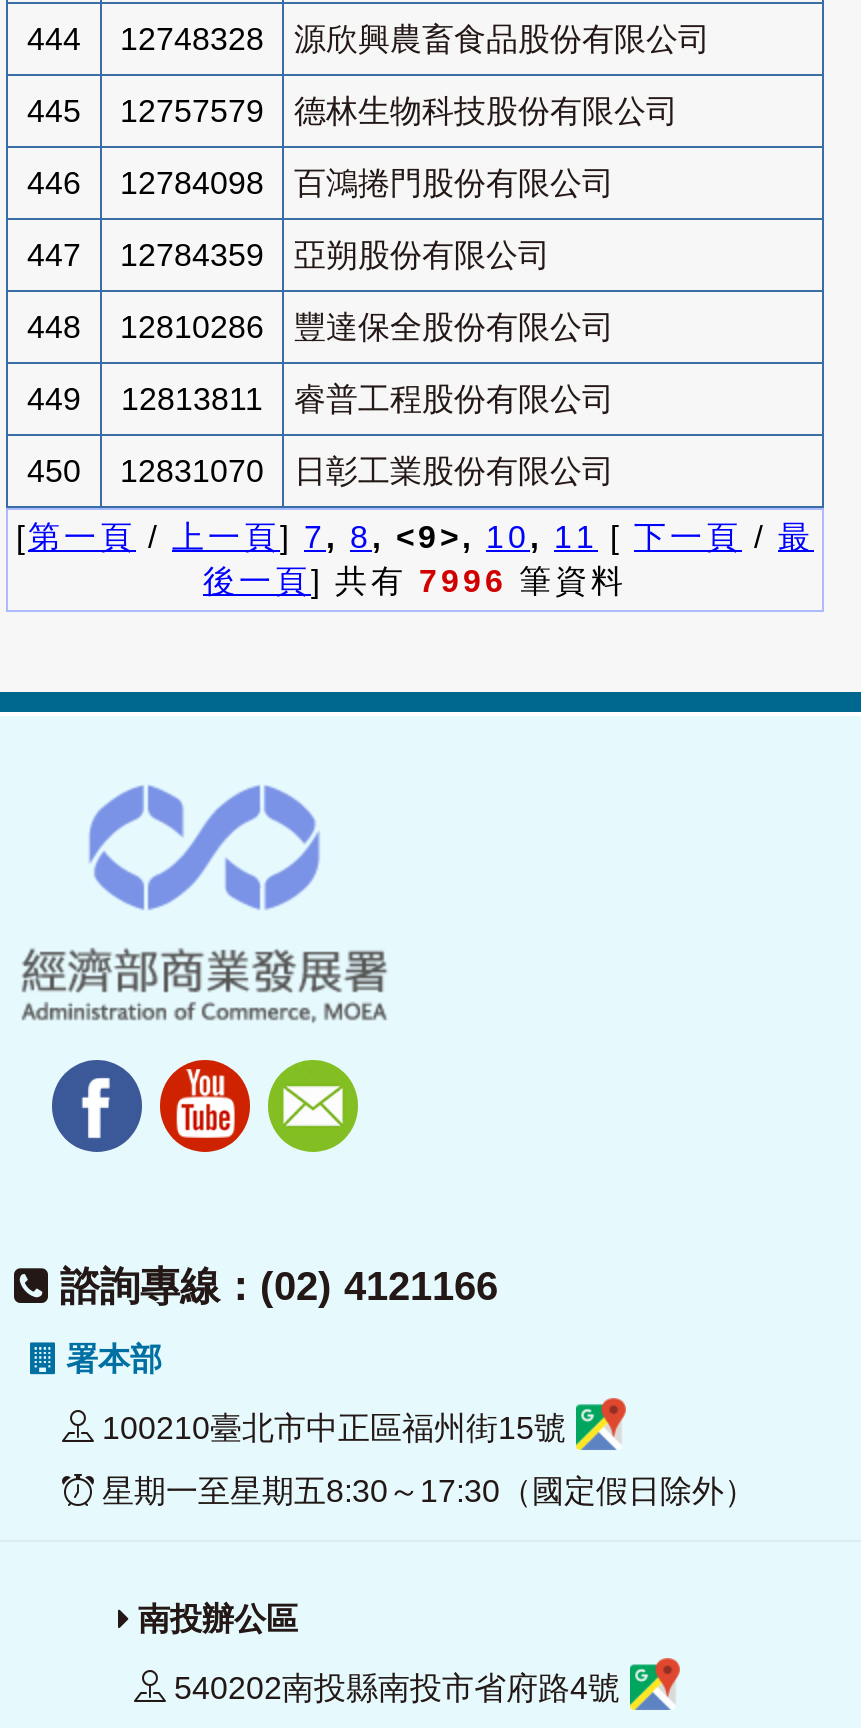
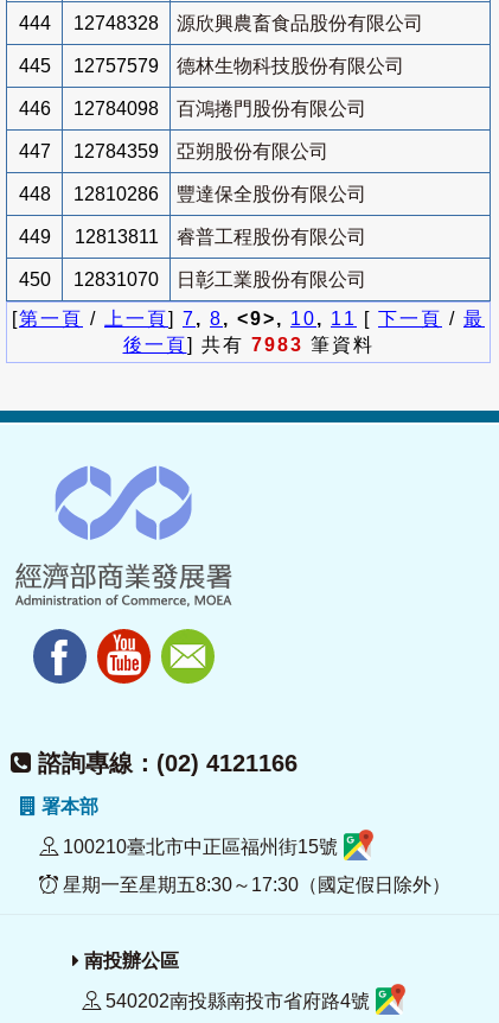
[203,564,627,598] 後一頁] 共有7996筆資料 -> [123,335,374,355] 後一頁] 共有7983筆資料

